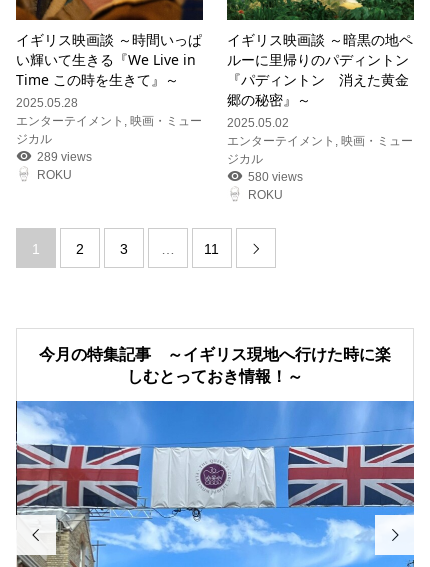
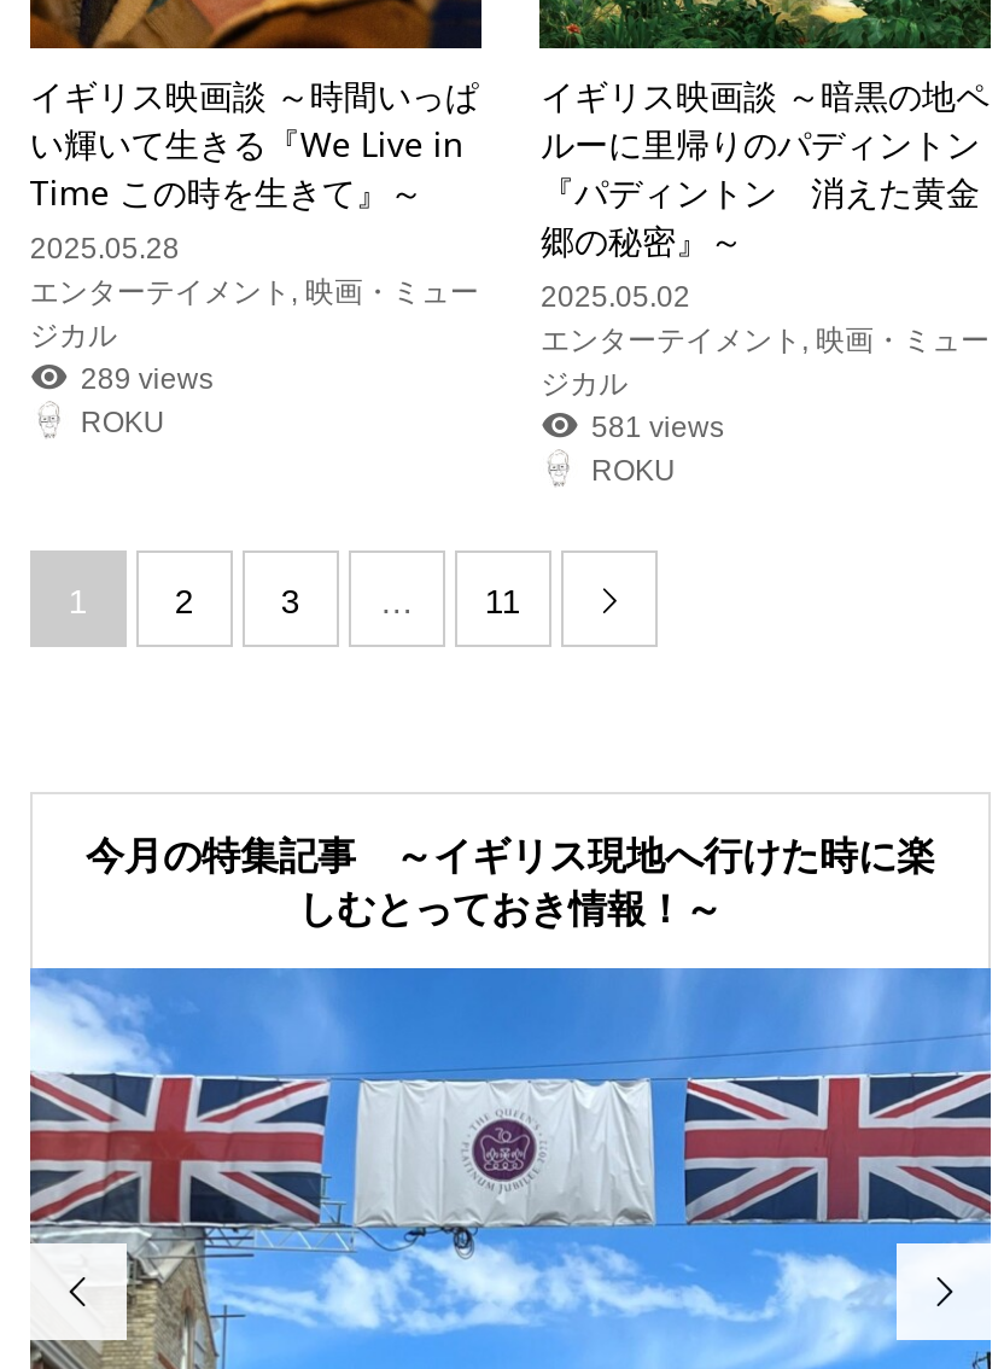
[248,170,303,184] 580 views -> [591,411,724,445] 581 views

